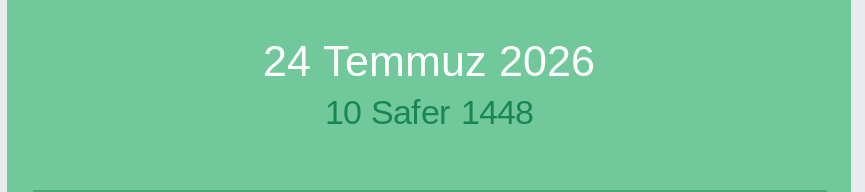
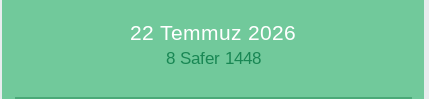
[263,39,595,133] 24 Temmuz 2026 | 10 Safer 1448 -> [130,21,296,68] 22 Temmuz 2026 | 8 Safer 1448

